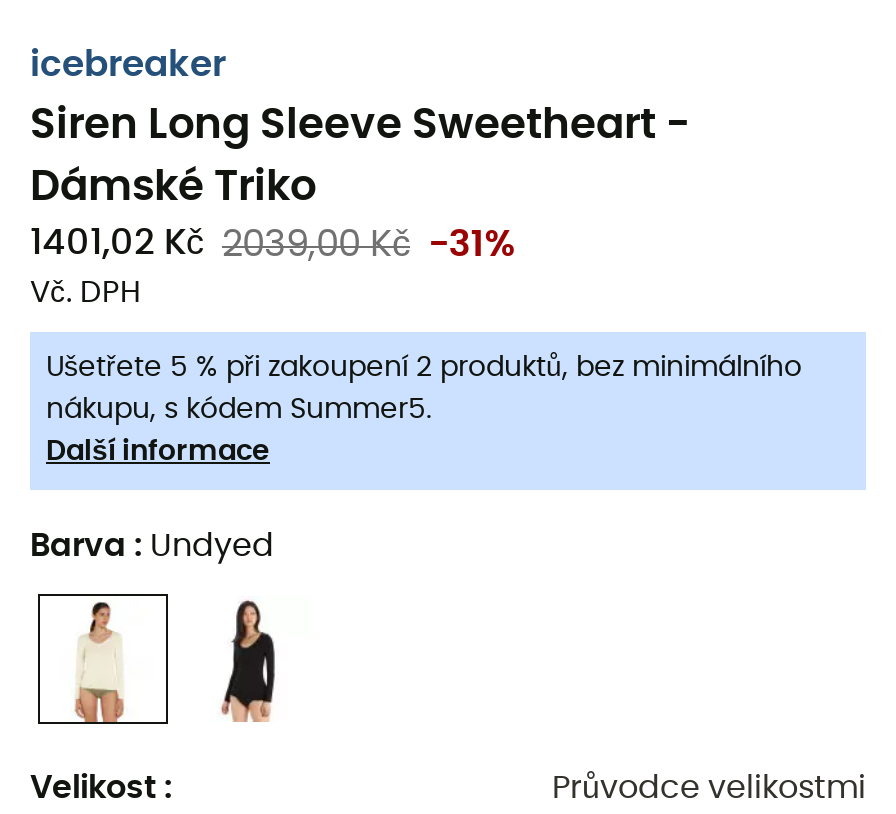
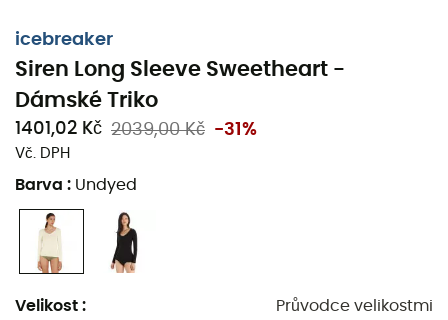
[32,332,866,490] [image] | Ušetřete 5 % při zakoupení 2 produktů, bez minimálního | nákupu, s kódem Summer5. | Další informace -> none

